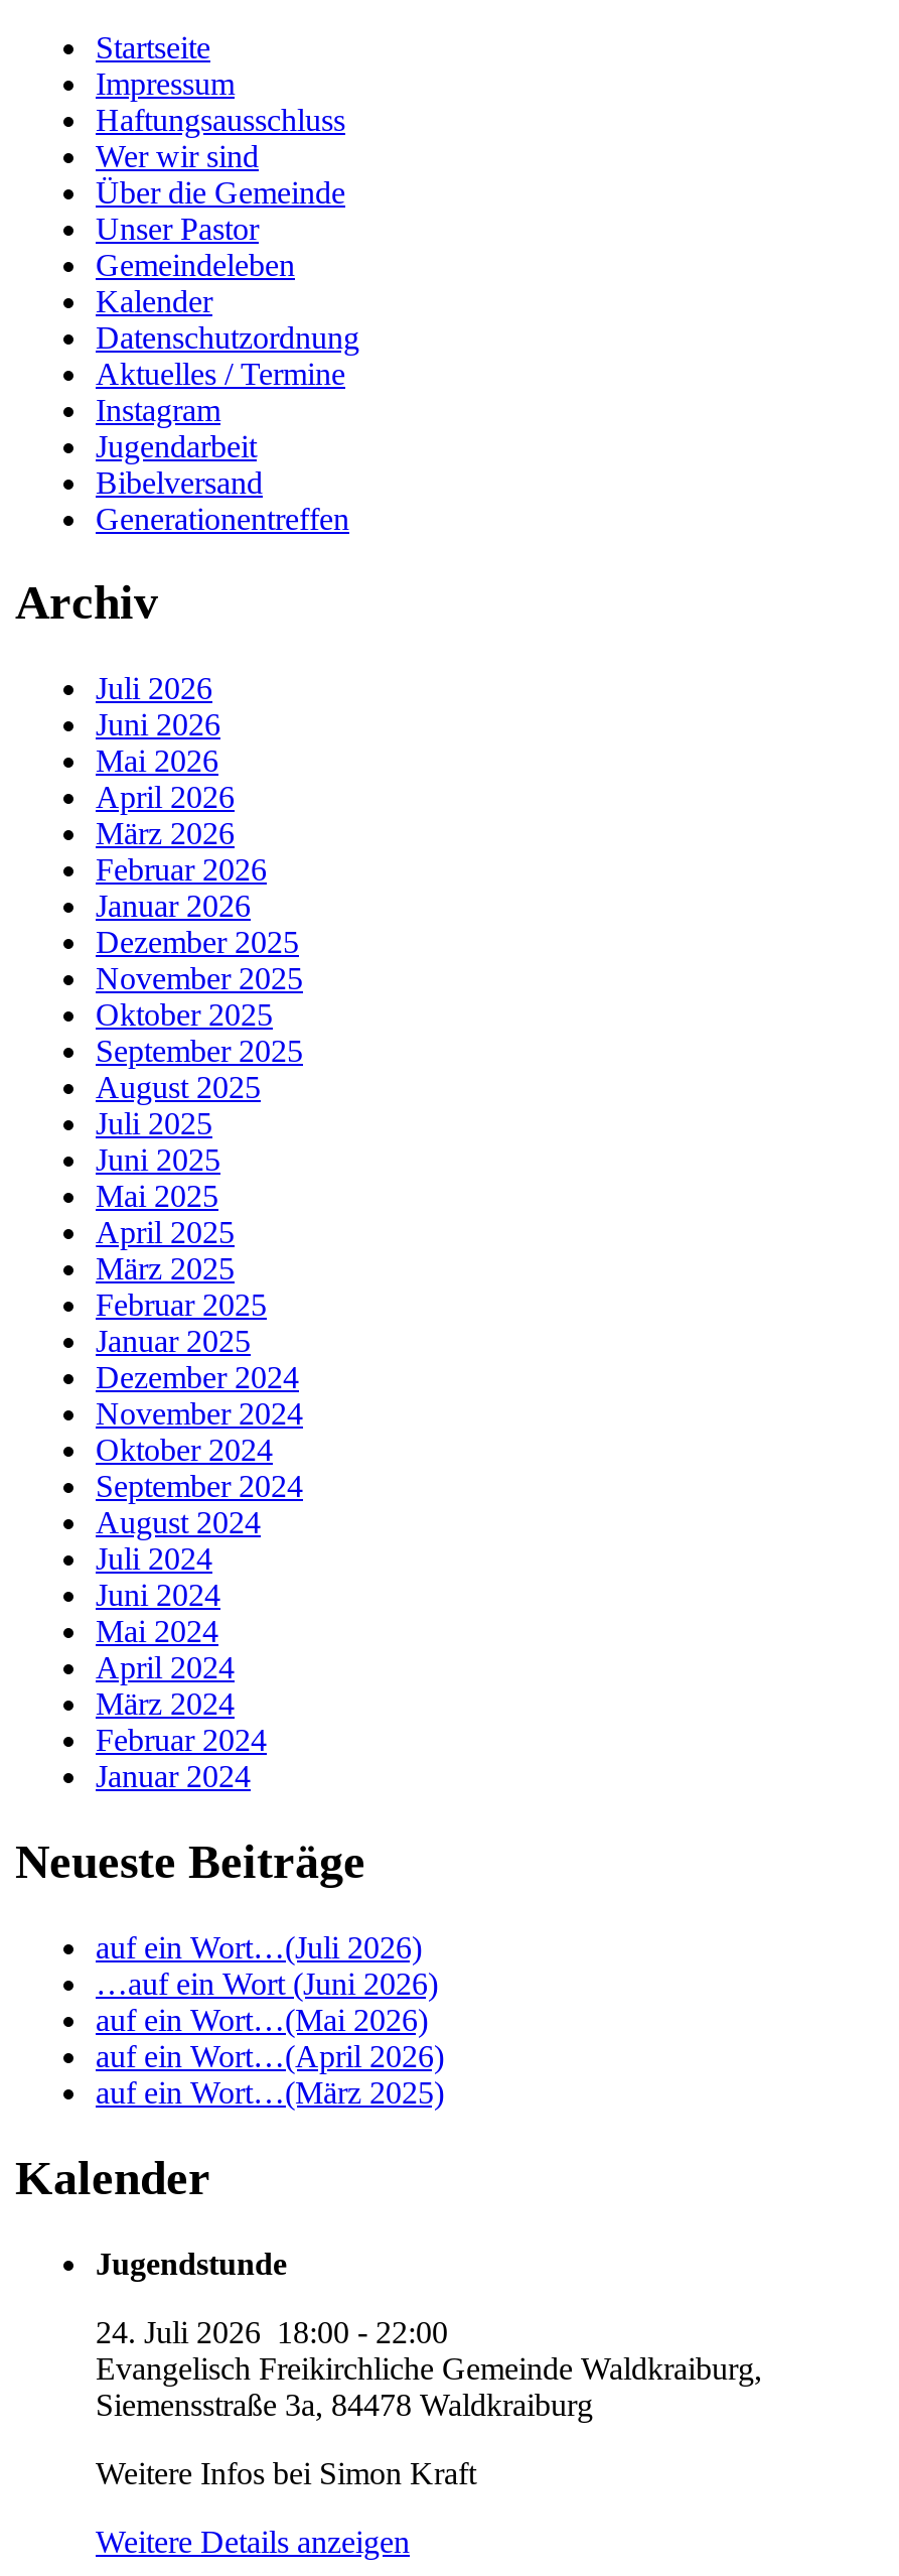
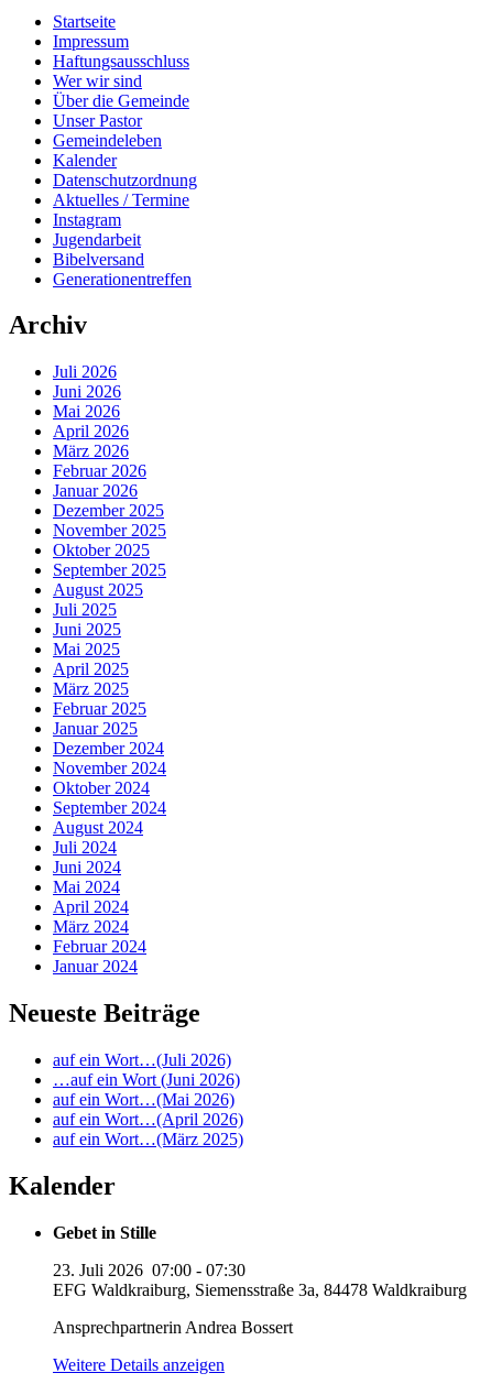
[96,2247,287,2281] Jugendstunde -> [53,1223,156,1242] Gebet in Stille
[96,2315,762,2422] 24. Juli 2026 18:00 - 22:00 | Evangelisch Freikirchliche Gemeinde Waldkraiburg, | Siemensstraße 3a, 84478 Waldkraiburg -> [53,1261,467,1299] 23. Juli 2026 07:00 - 07:30 | EFG Waldkraiburg, Siemensstraße 3a, 84478 Waldkraiburg
[96,2456,476,2490] Weitere Infos bei Simon Kraft -> [53,1318,293,1337] Ansprechpartnerin Andrea Bossert

